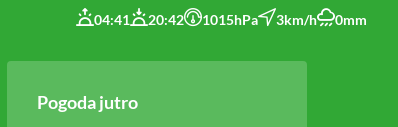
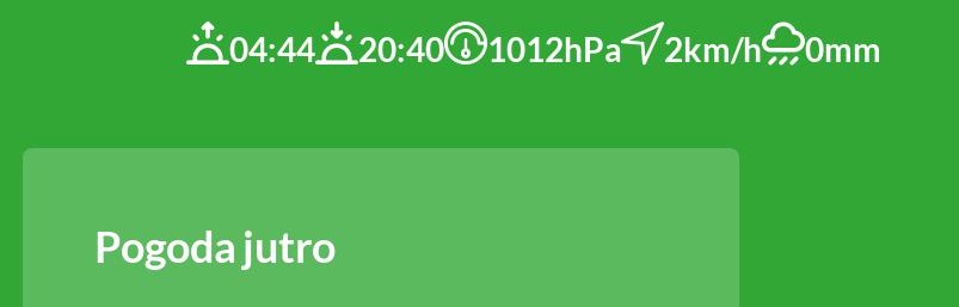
[93,10,129,27] 04:41 -> [229,27,315,68] 04:44
[147,10,183,27] 20:42 -> [358,27,444,68] 20:40
[201,10,257,27] 1015hPa -> [487,27,621,68] 1012hPa
[275,10,316,27] 3km/h -> [664,27,762,68] 2km/h

